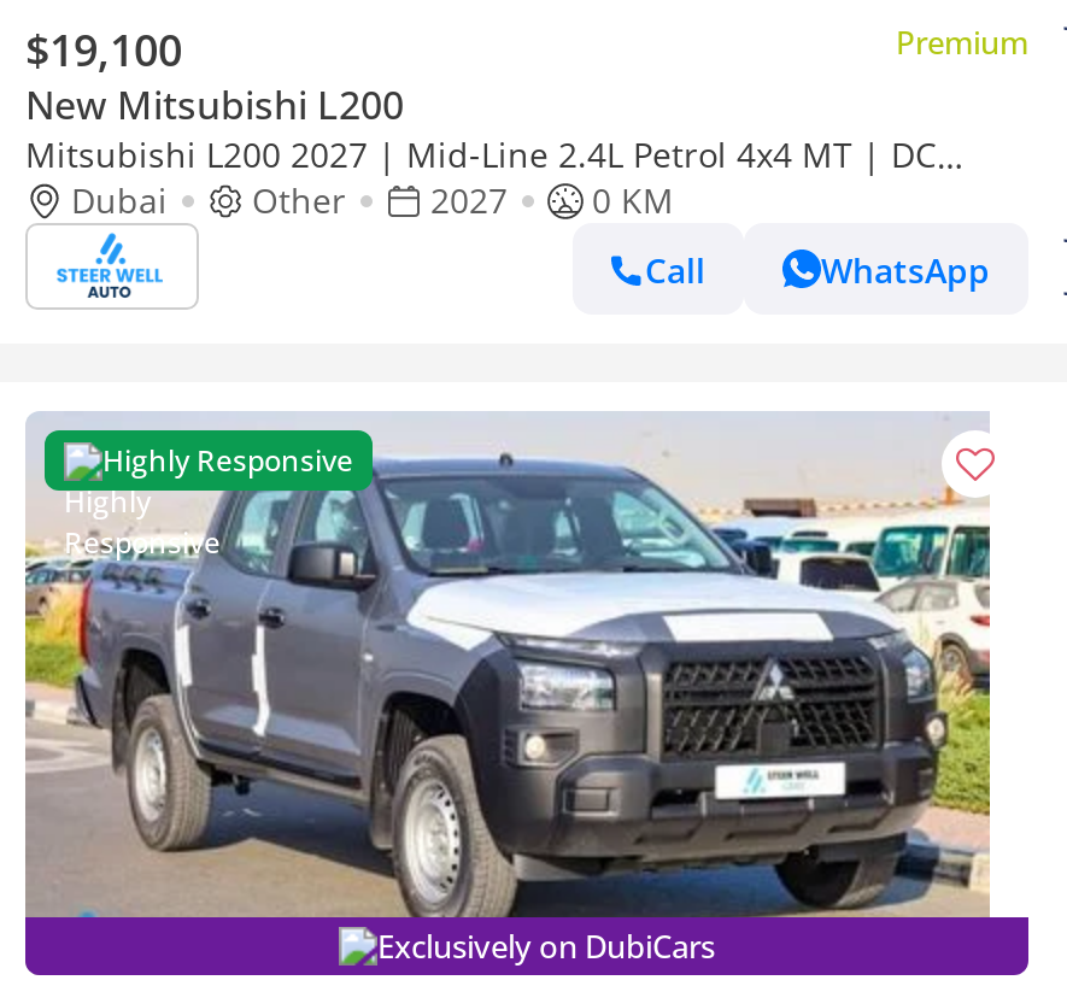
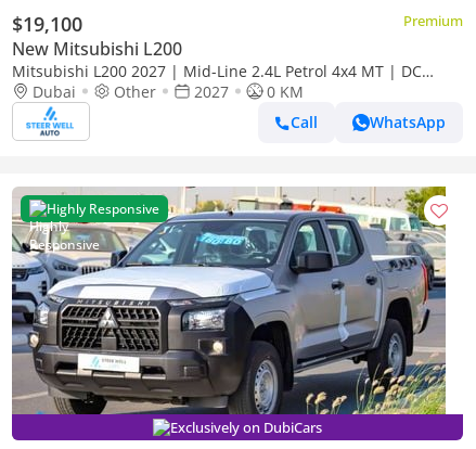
[23,412,1024,931] [image] -> [11,185,447,420] [image]

